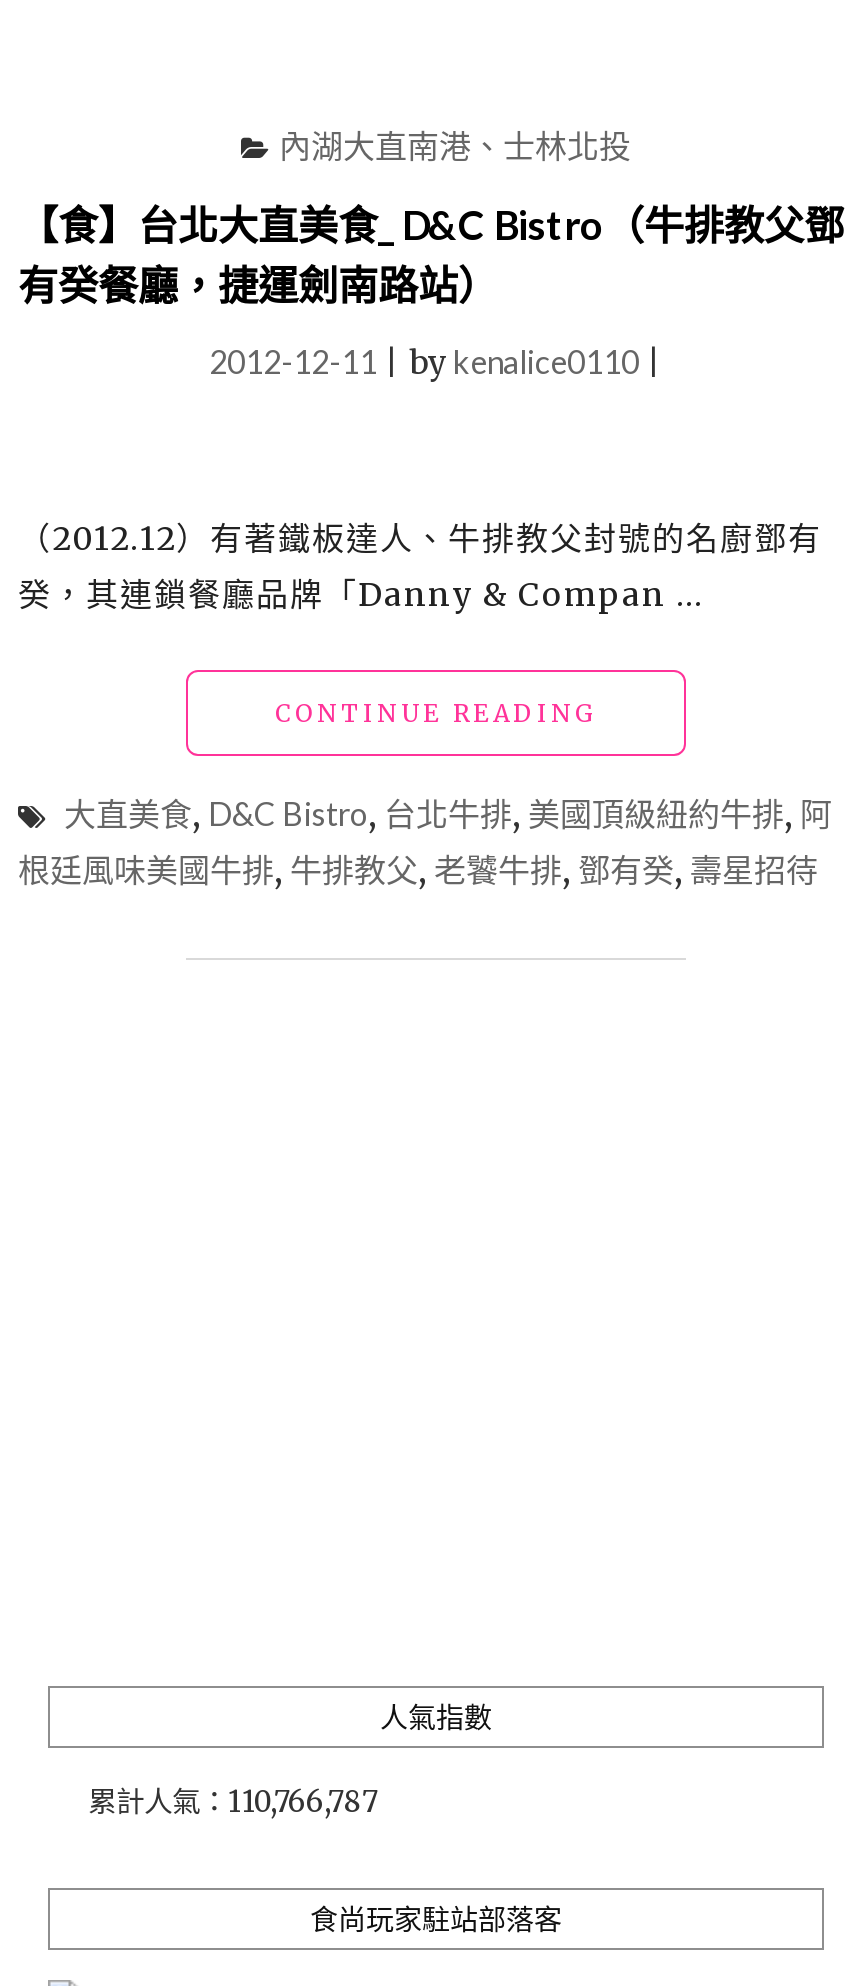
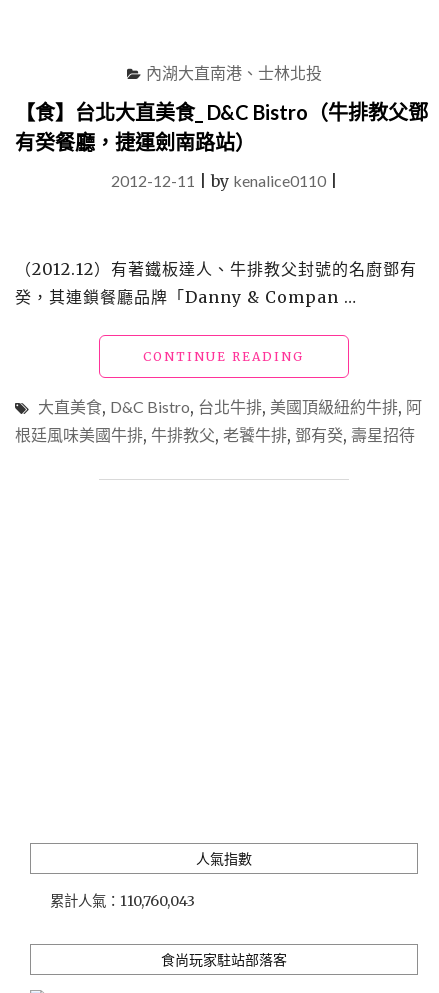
[88,1784,378,1820] 累計人氣：110,766,787 -> [50,892,195,910] 累計人氣：110,760,043

